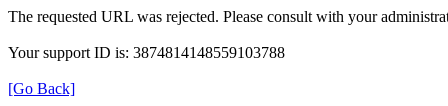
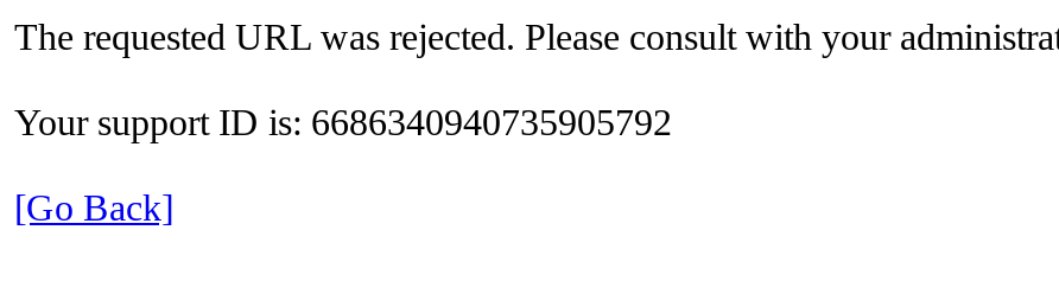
[8,44,285,61] Your support ID is: 3874814148559103788 -> [14,102,672,142] Your support ID is: 6686340940735905792

